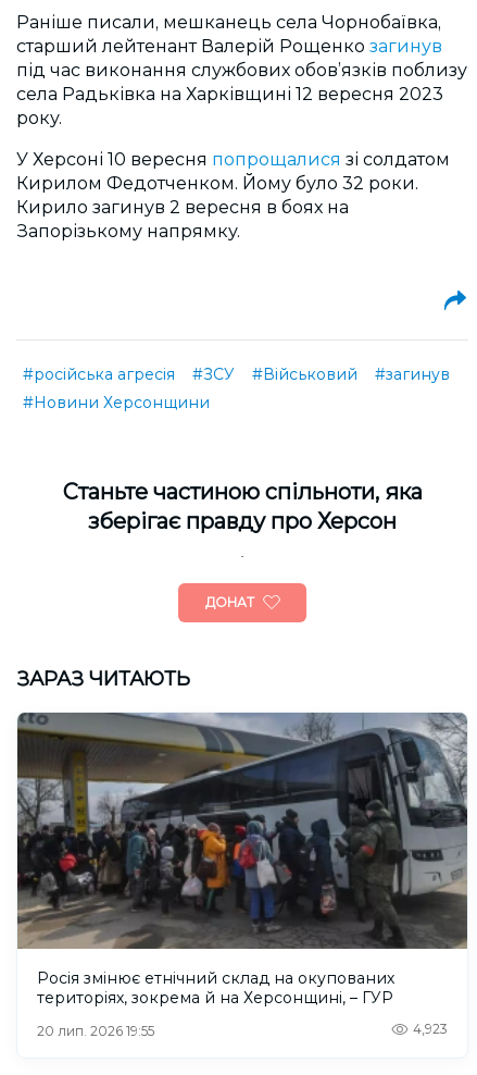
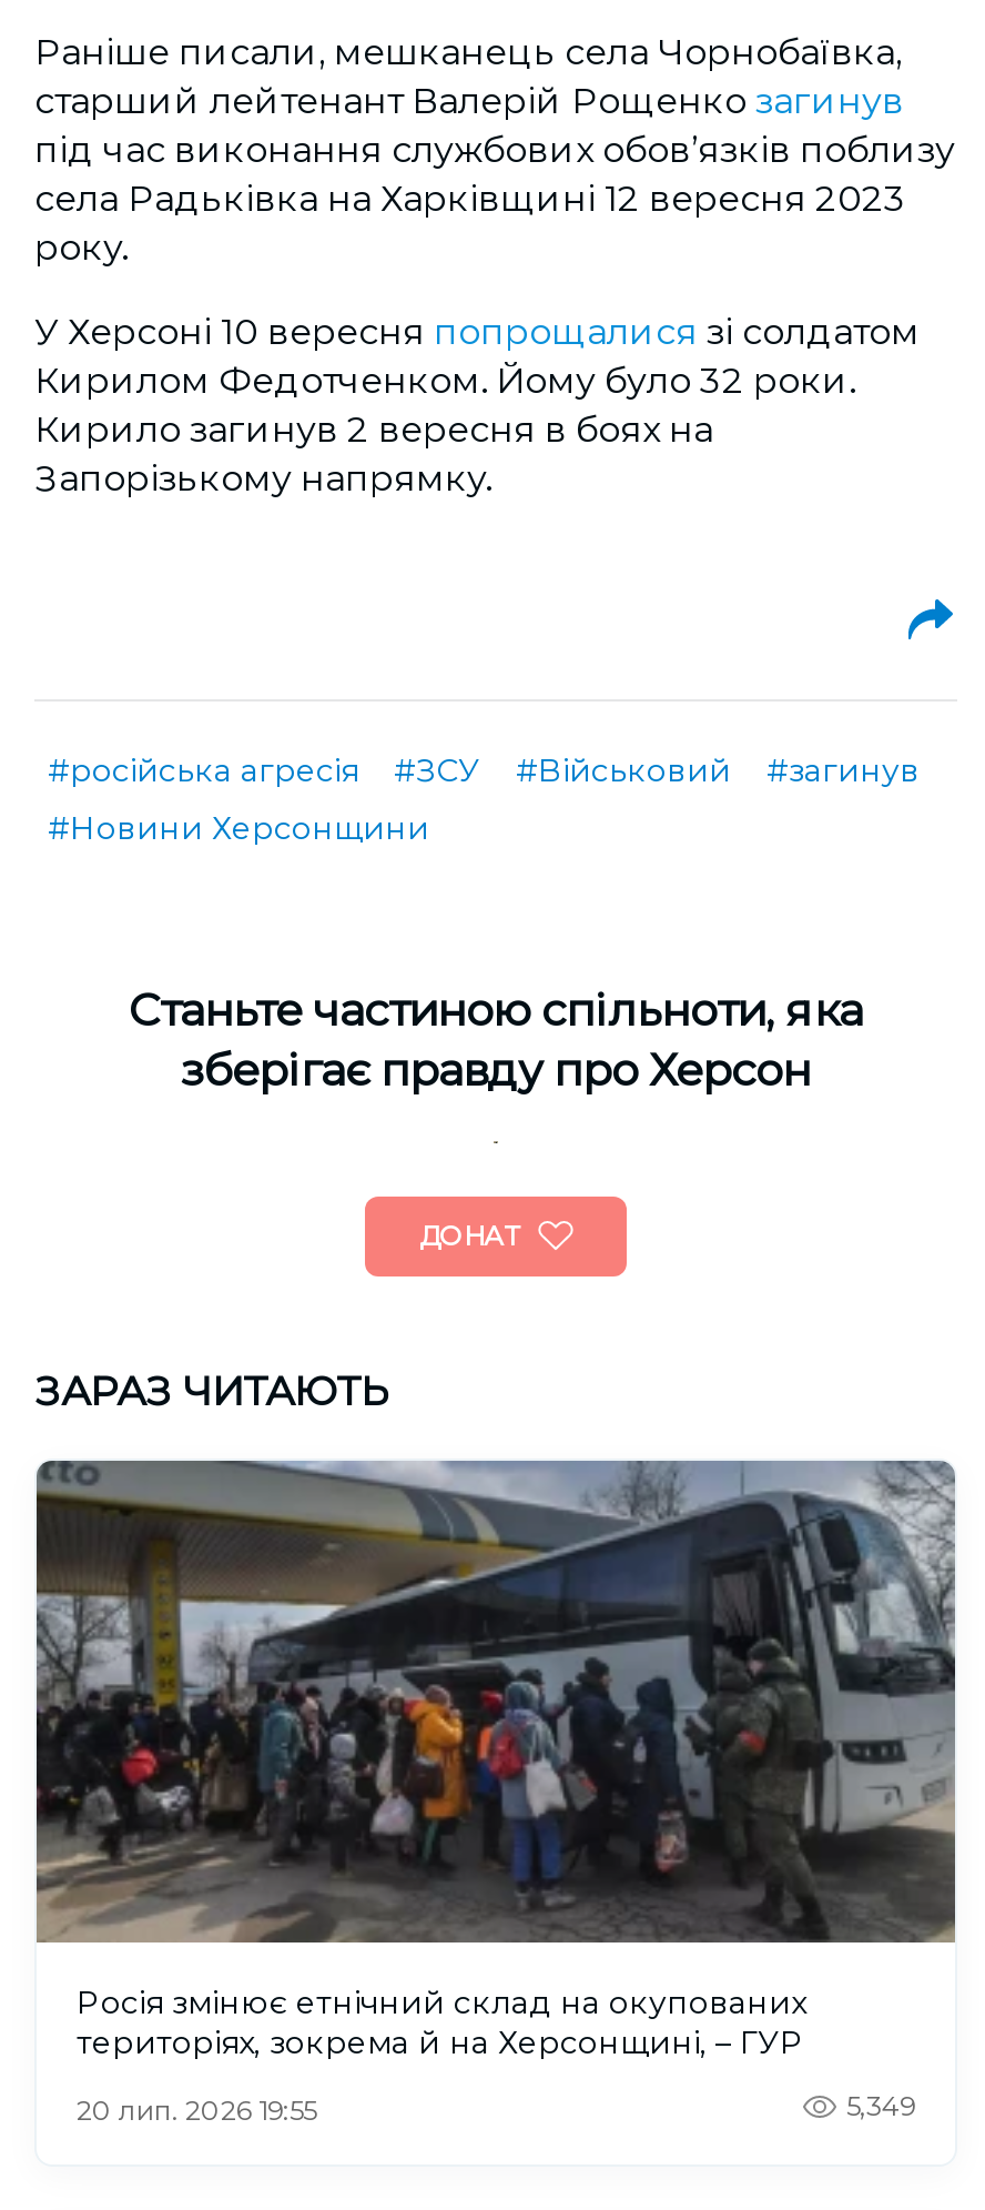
[413,1020,448,1037] 4,923 -> [846,2089,915,2122] 5,349

